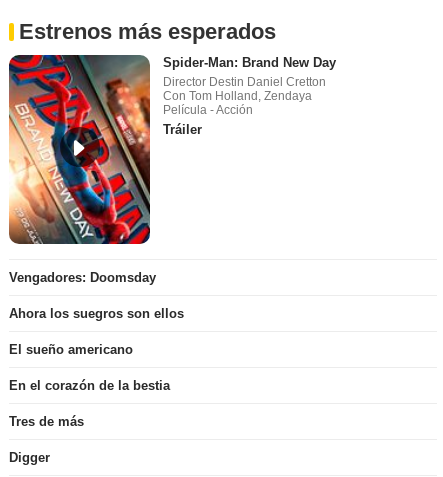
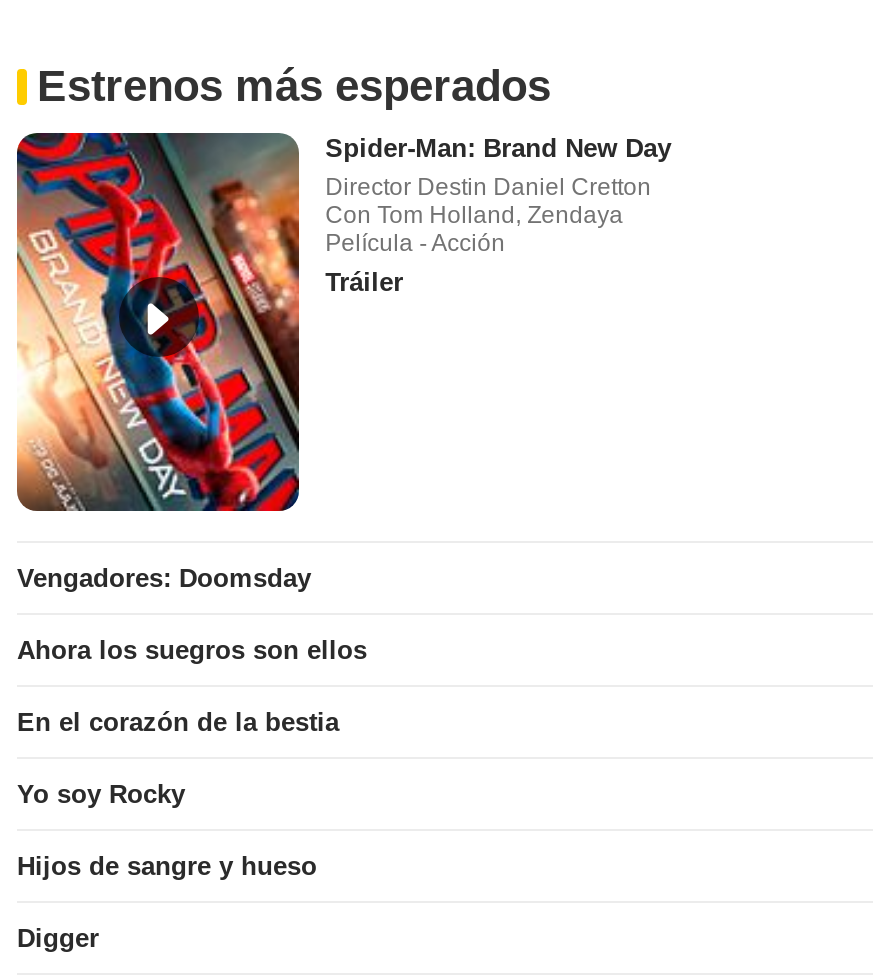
[9,342,133,357] El sueño americano -> none
moved [9,378,170,393] -> [17,706,339,736]: En el corazón de la bestia
[9,414,84,429] Tres de más -> [17,778,317,880] Yo soy Rocky | Hijos de sangre y hueso

